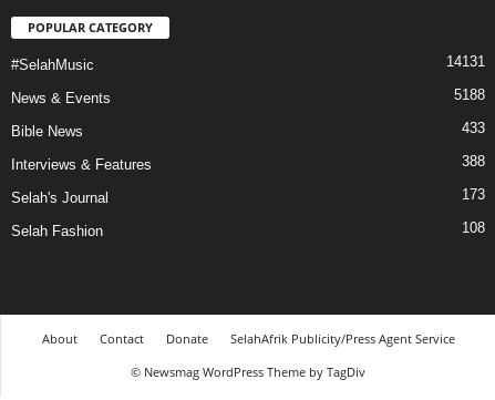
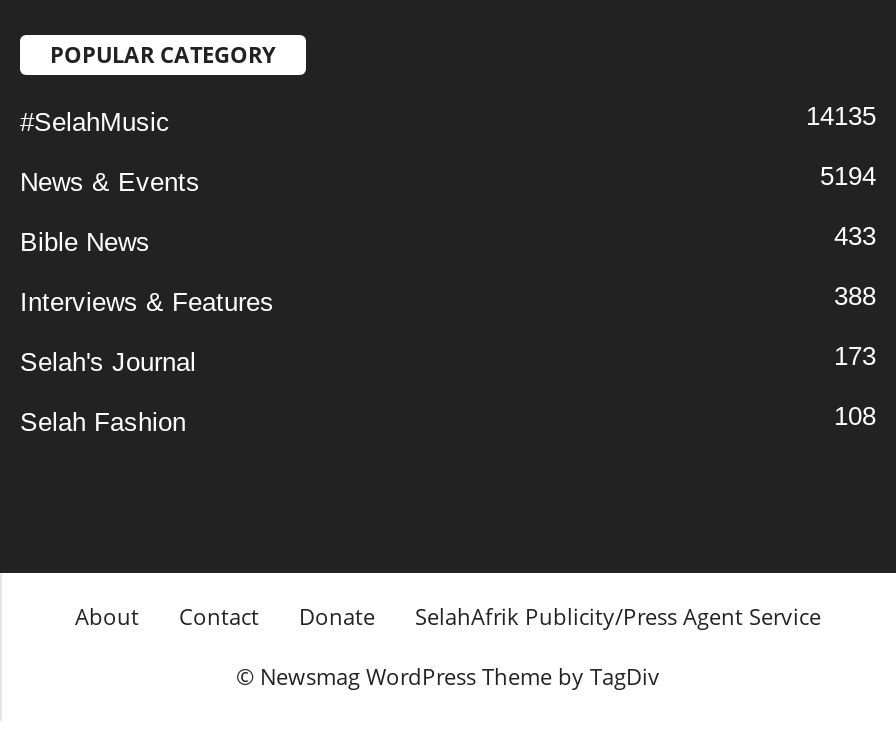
[446,53,485,69] 14131 -> [806,100,876,130] 14135
[454,86,485,103] 5188 -> [820,160,876,190] 5194

